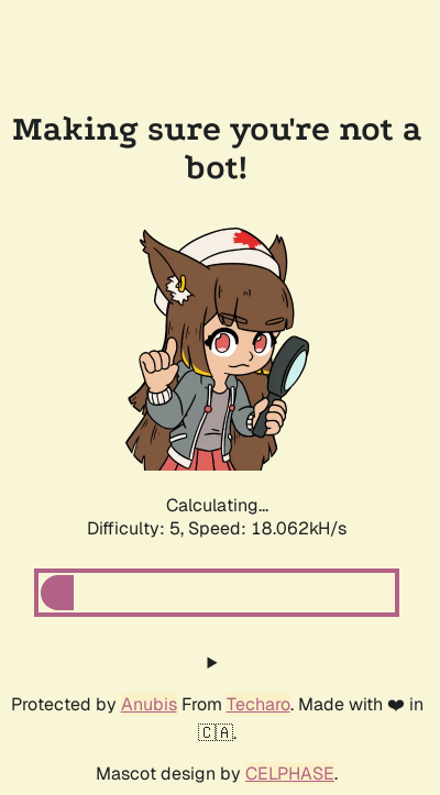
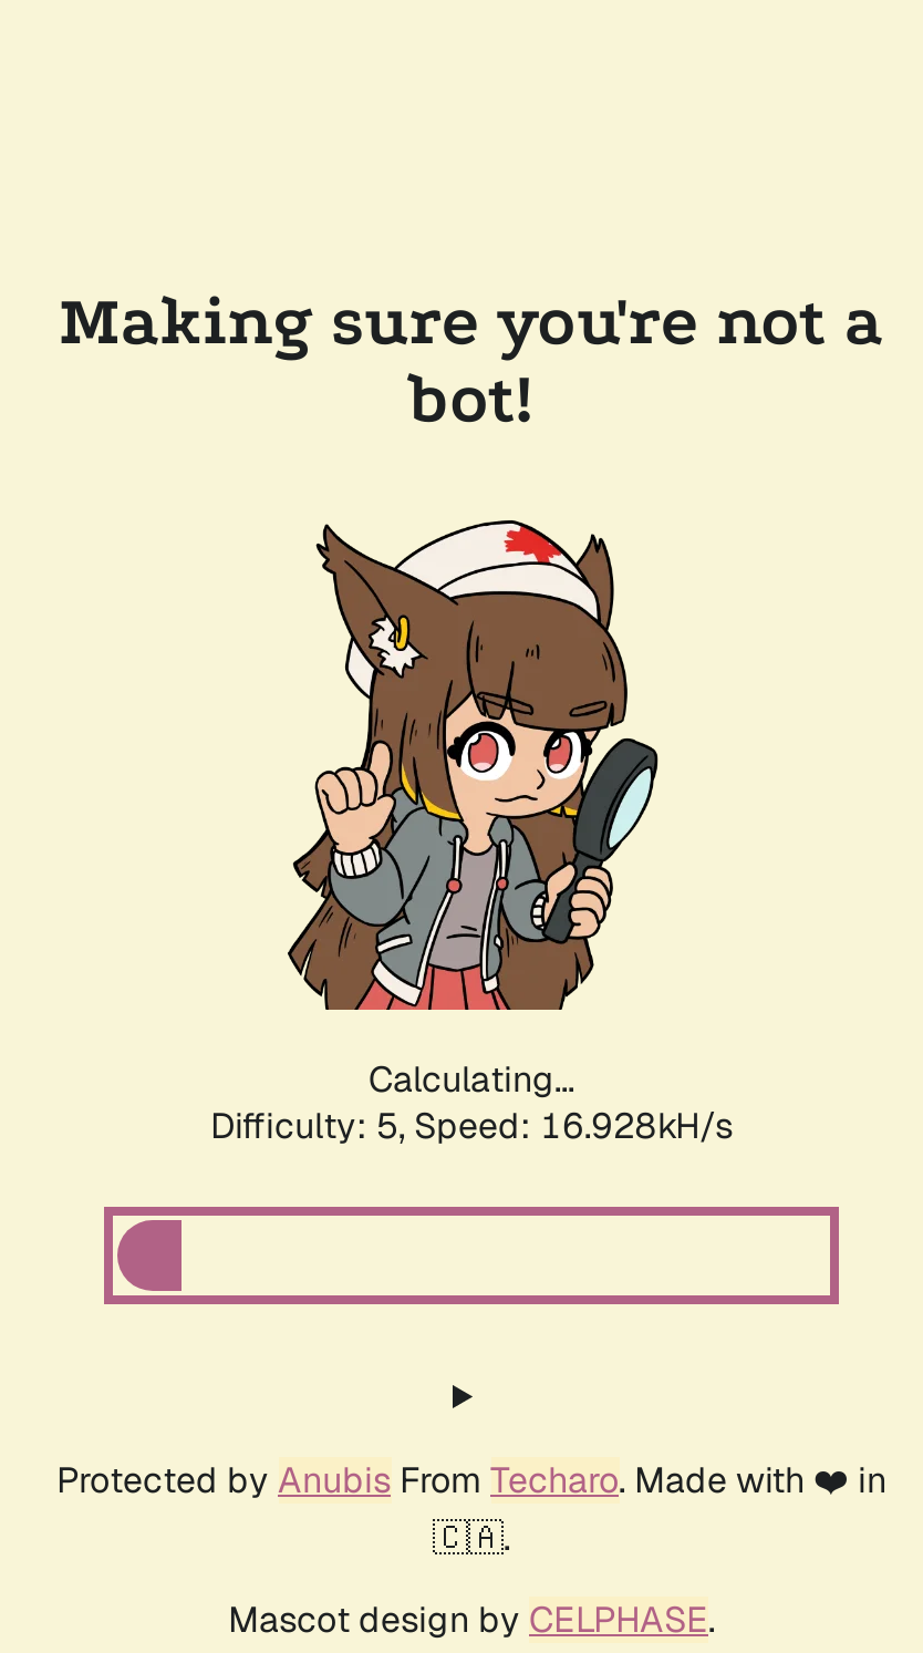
[87,517,346,540] Difficulty: 5, Speed: 18.062kH/s -> [210,1103,733,1149] Difficulty: 5, Speed: 16.928kH/s

